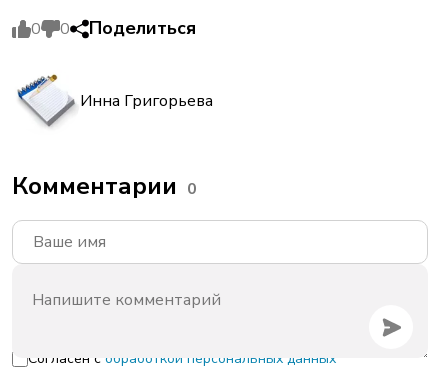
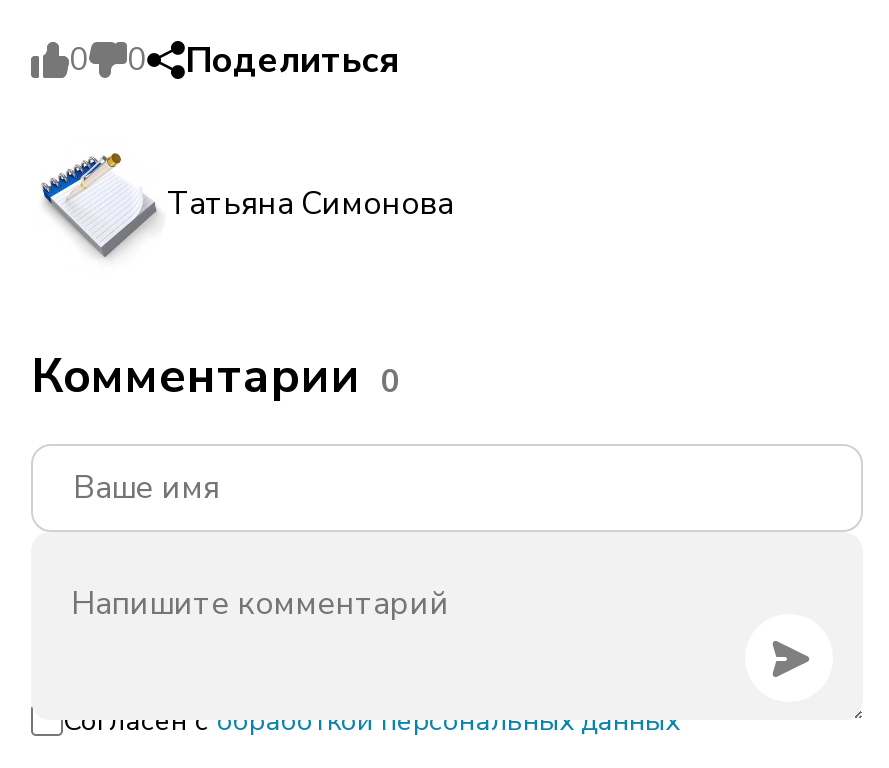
[80,90,213,112] Инна Григорьева -> [167,183,453,227] Татьяна Симонова

